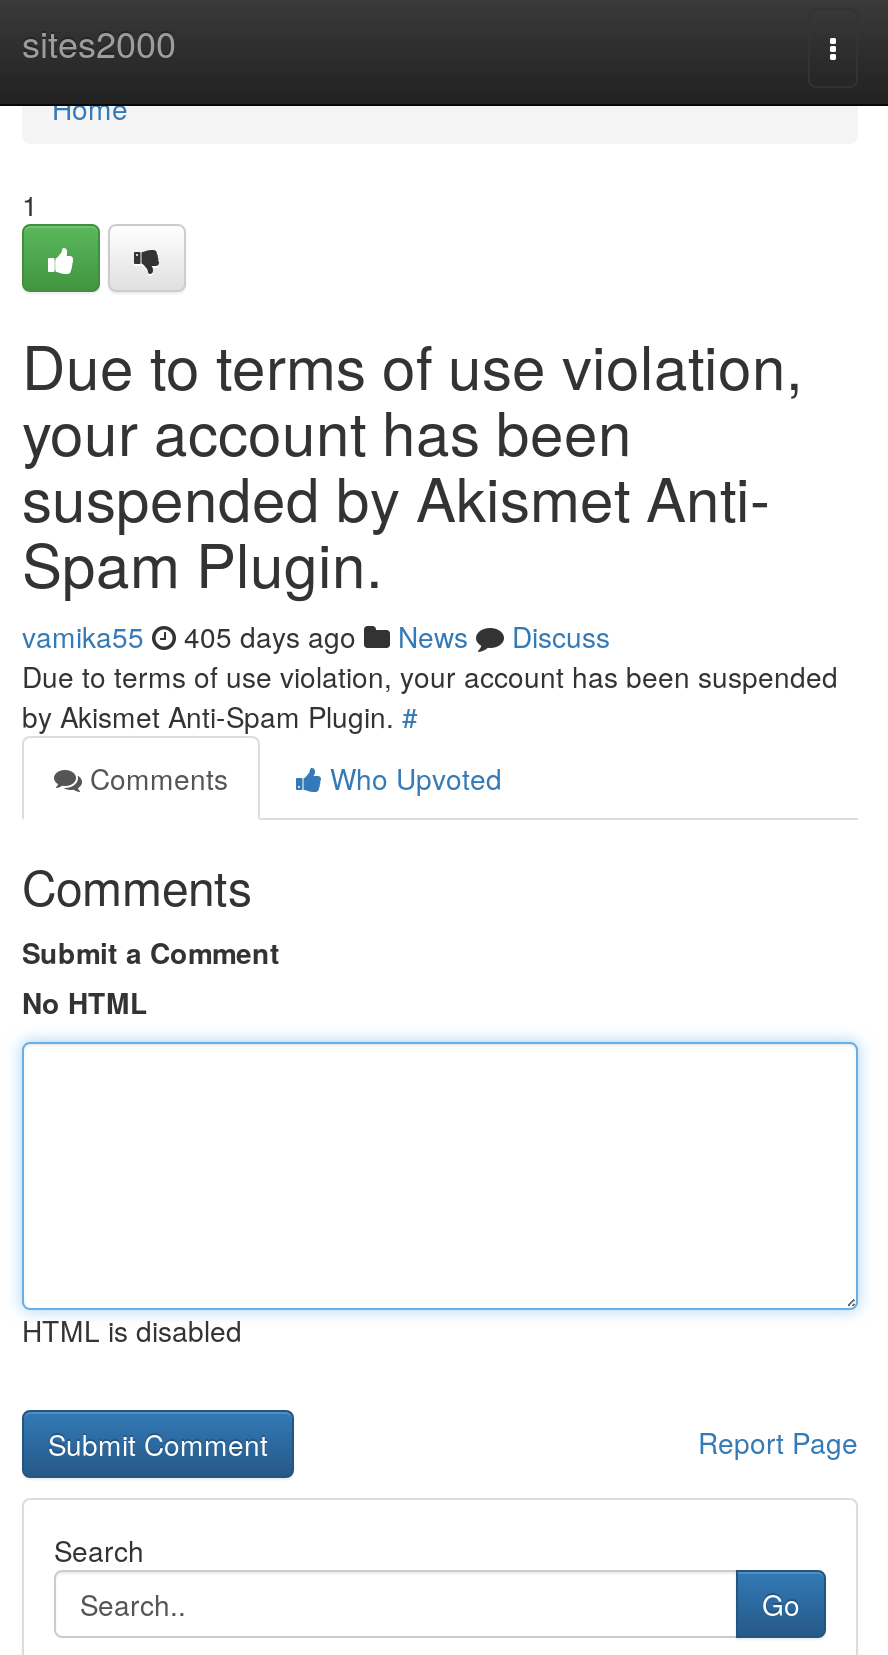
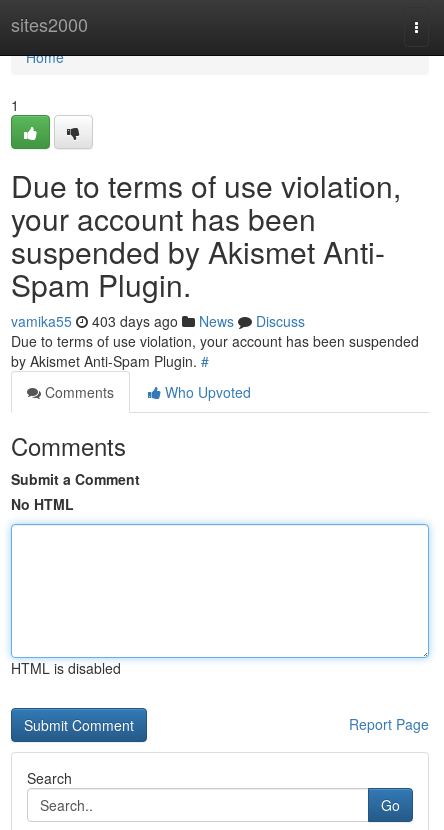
[22,616,610,656] vamika55 405 days ago News Discuss -> [11,311,305,331] vamika55 403 days ago News Discuss

